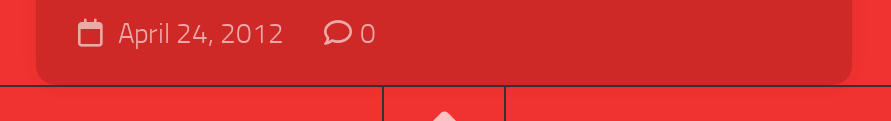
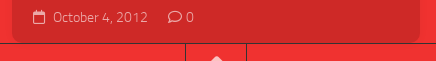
[112,17,284,51] April 24, 2012 -> [50,9,148,26] October 4, 2012

